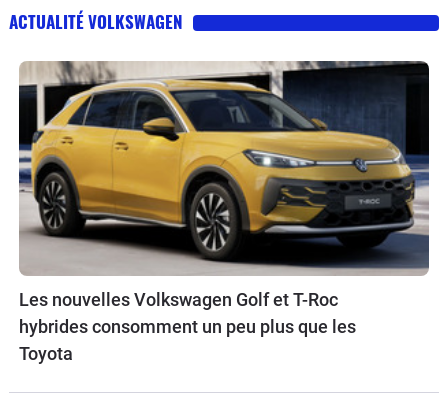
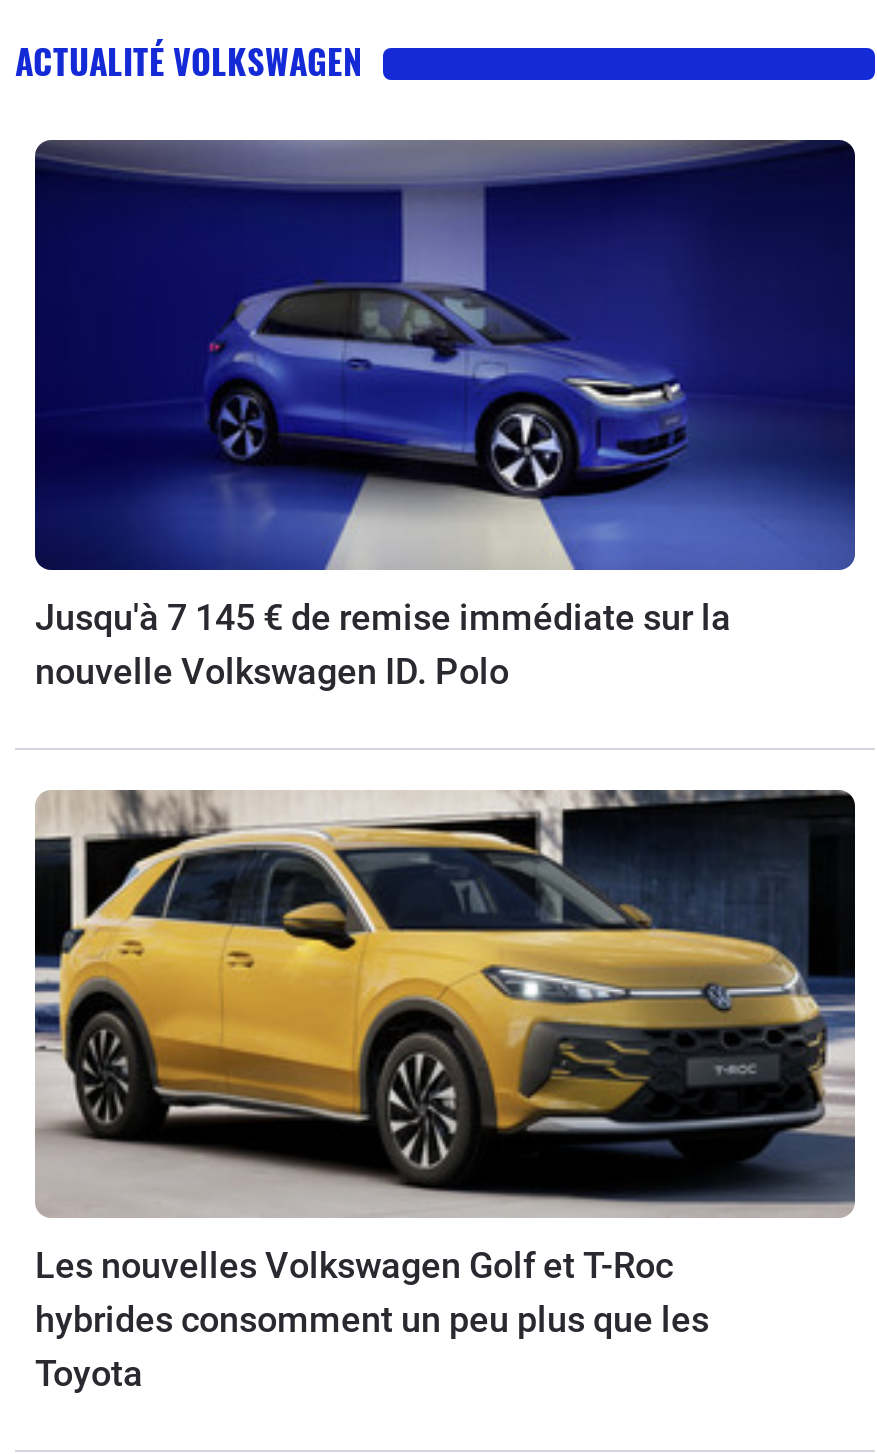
none -> [33,138,857,691] [image] | Jusqu'à 7 145 € de remise immédiate sur la | nouvelle Volkswagen ID. Polo

